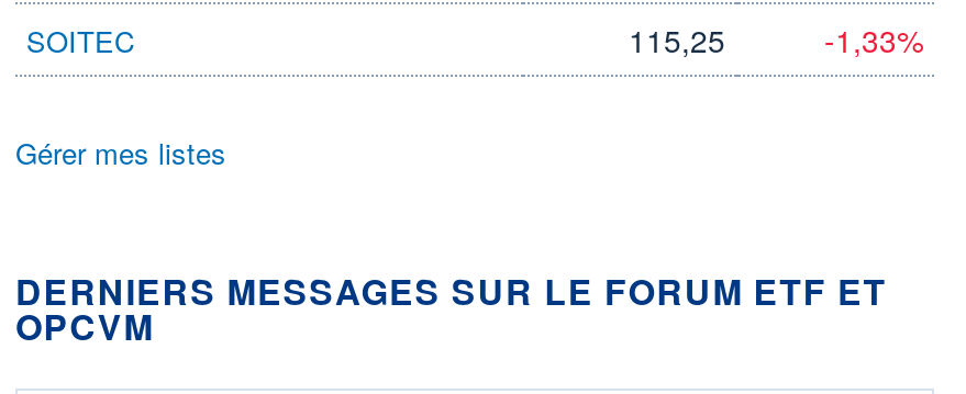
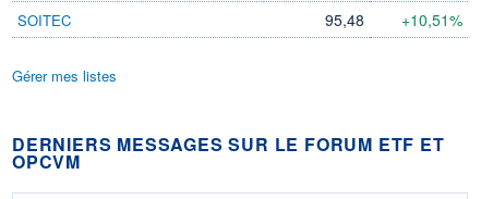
[629,18,725,62] 115,25 -> [325,9,364,31] 95,48
[824,18,923,62] -1,33% -> [401,9,462,31] +10,51%

